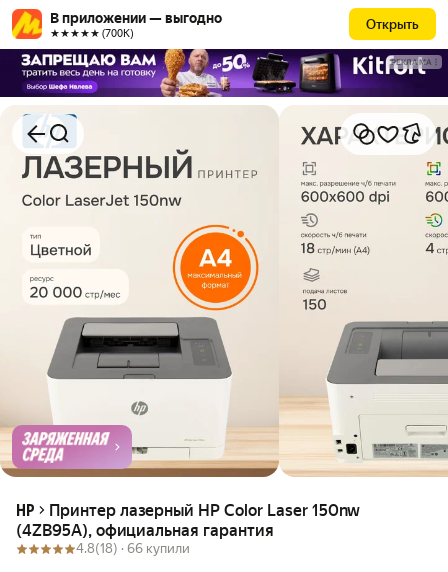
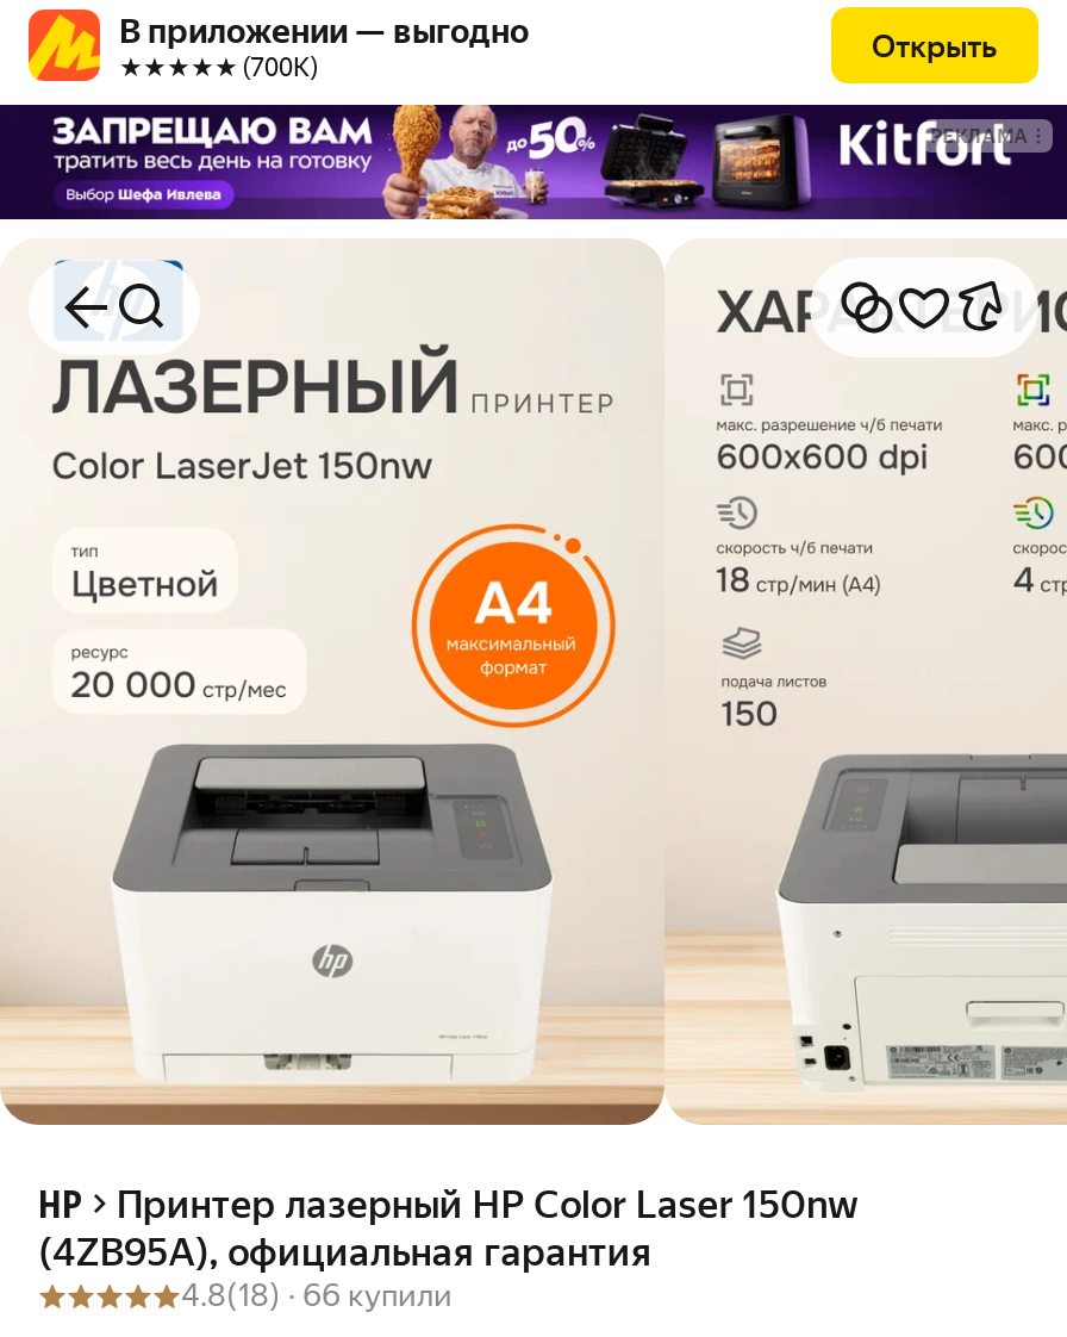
[11,424,132,469] [image] -> [29,1001,312,1106] [image]

